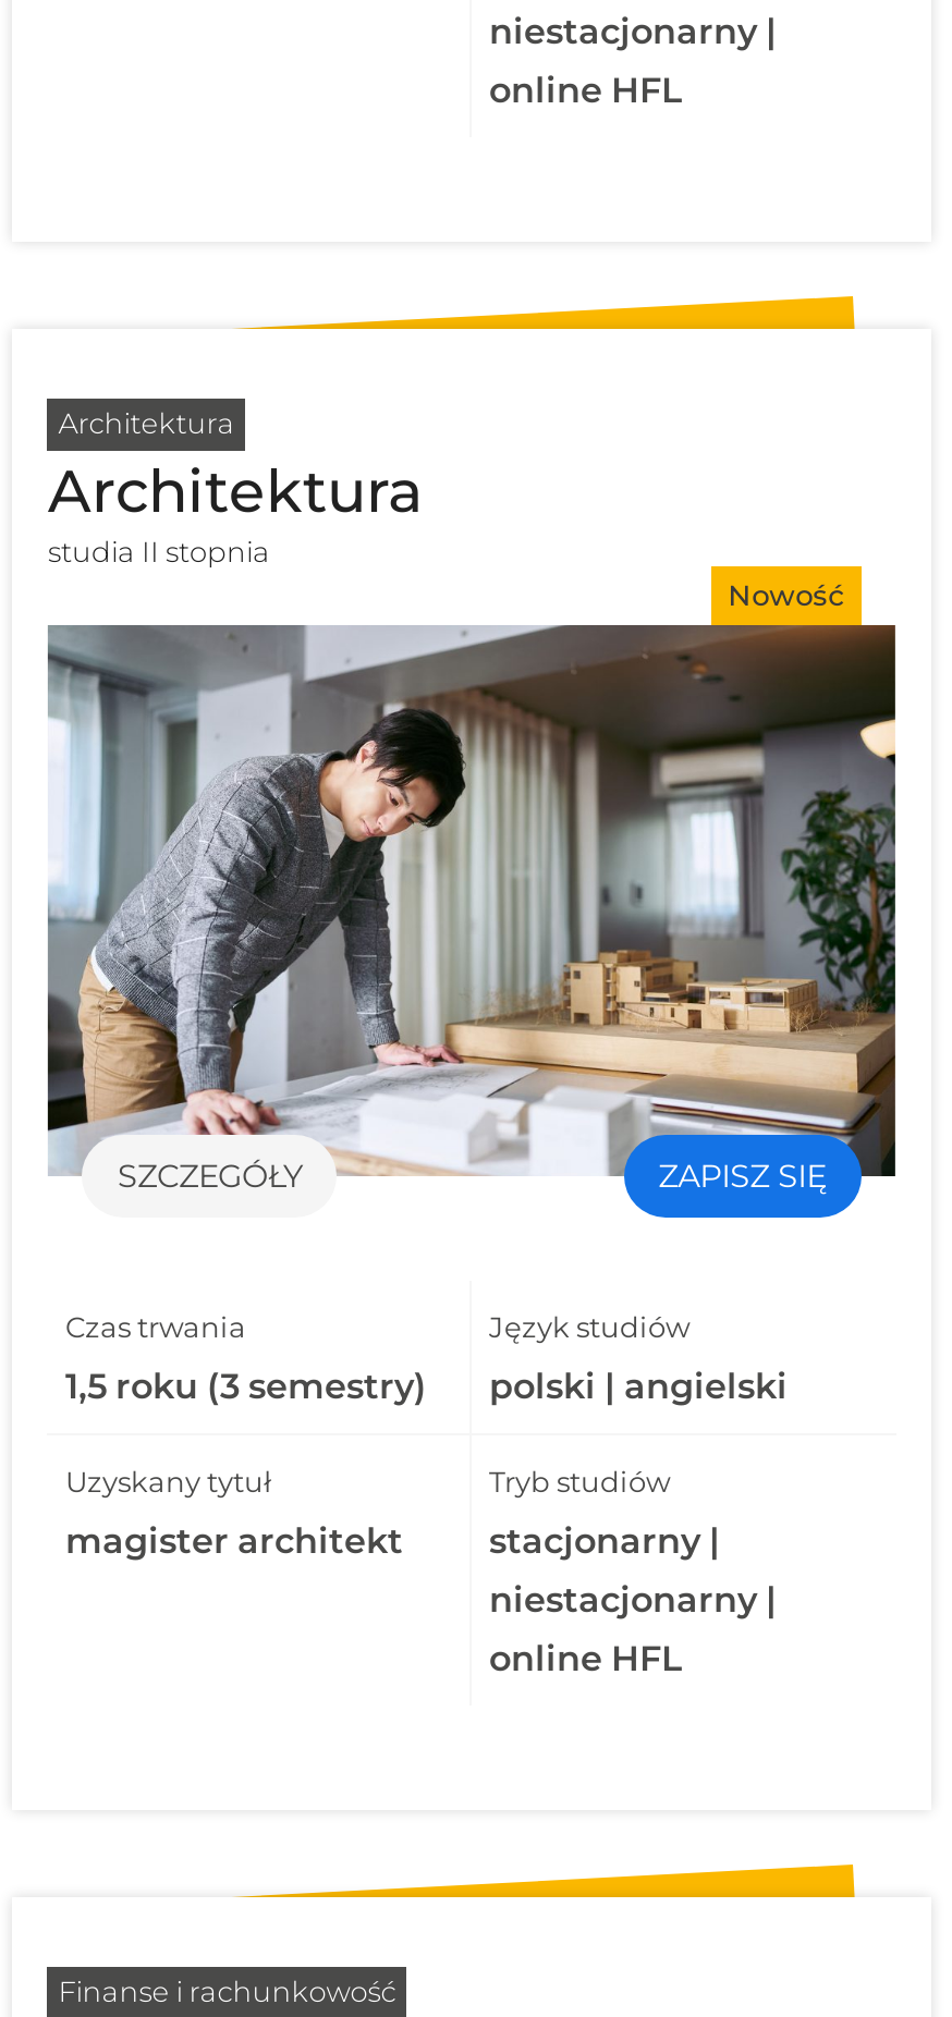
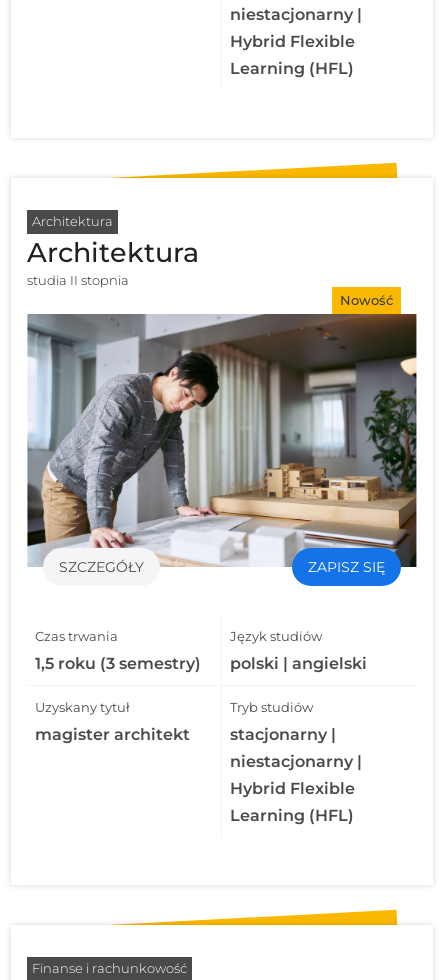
[489,69,683,110] online HFL -> [230,32,355,78] Hybrid Flexible | Learning (HFL)
[489,1637,683,1678] online HFL -> [230,778,355,824] Hybrid Flexible | Learning (HFL)

